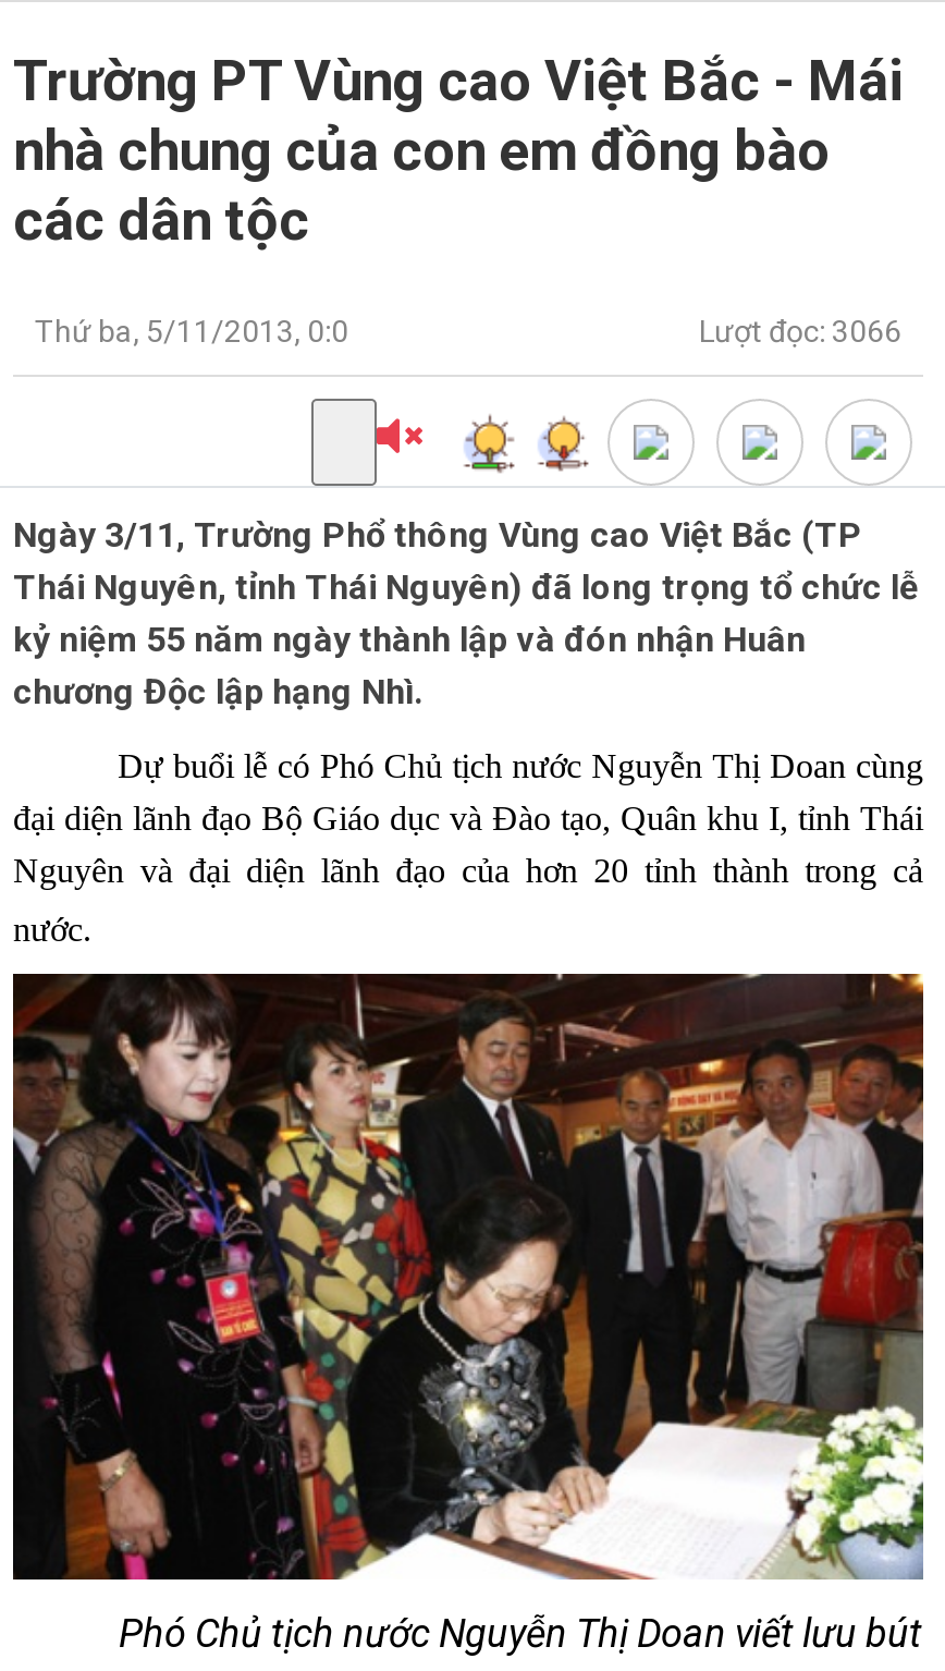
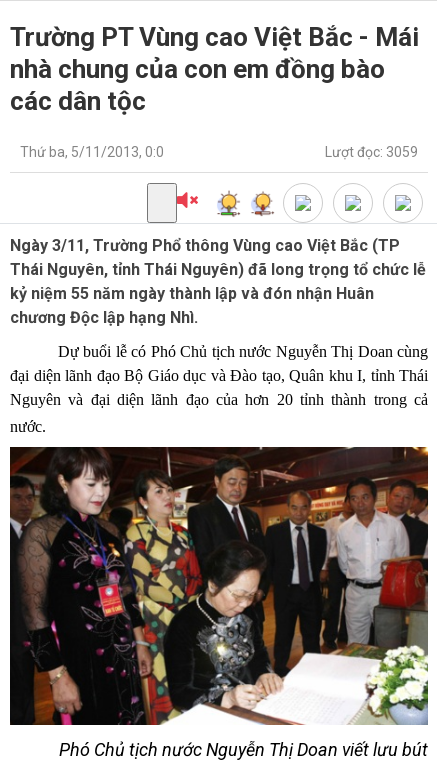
[699,314,901,349] Lượt đọc: 3066 -> [325,144,418,160] Lượt đọc: 3059

